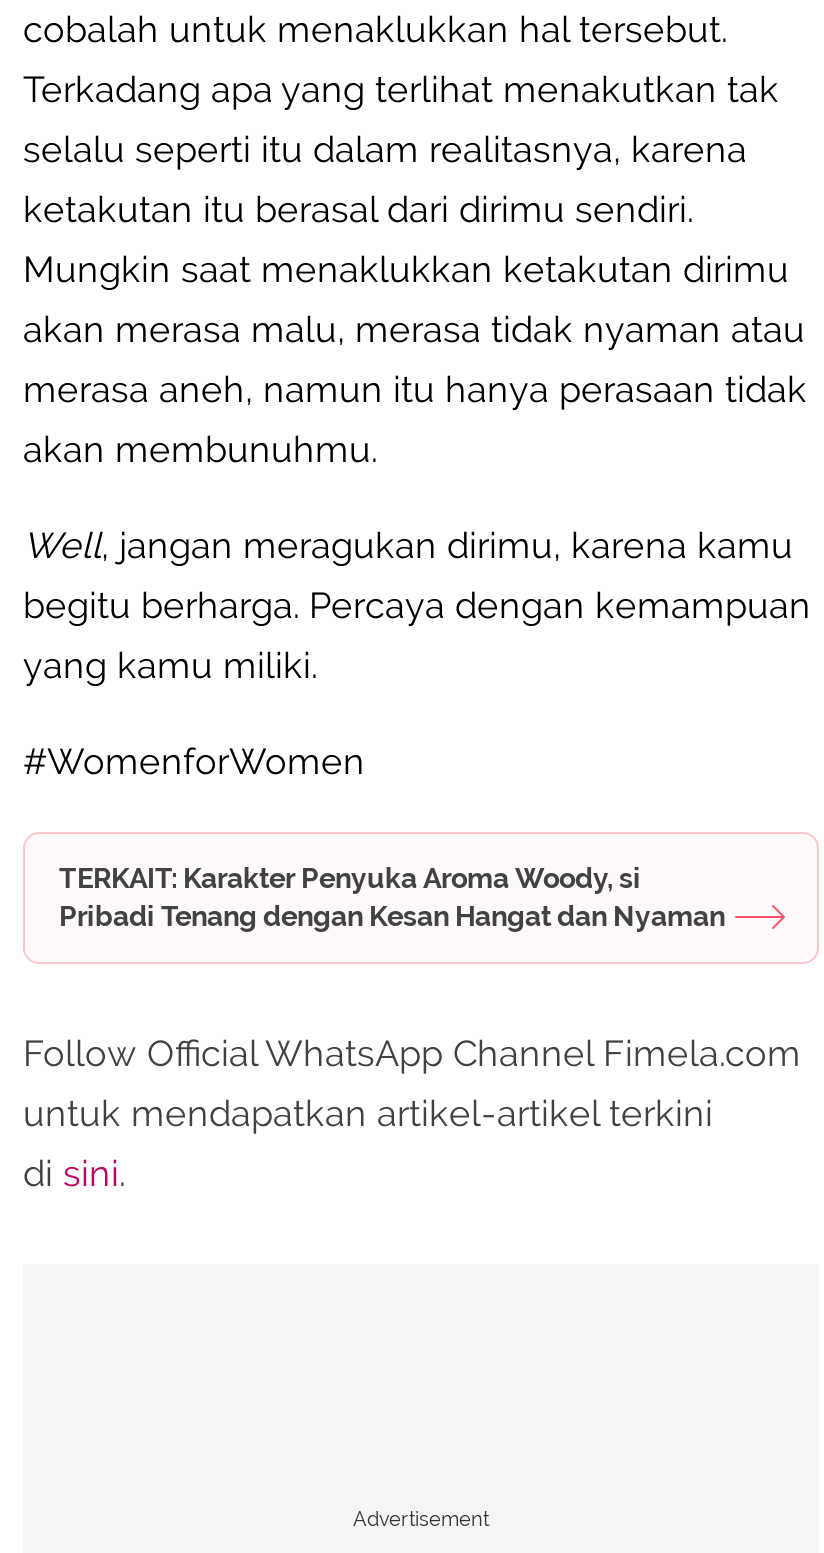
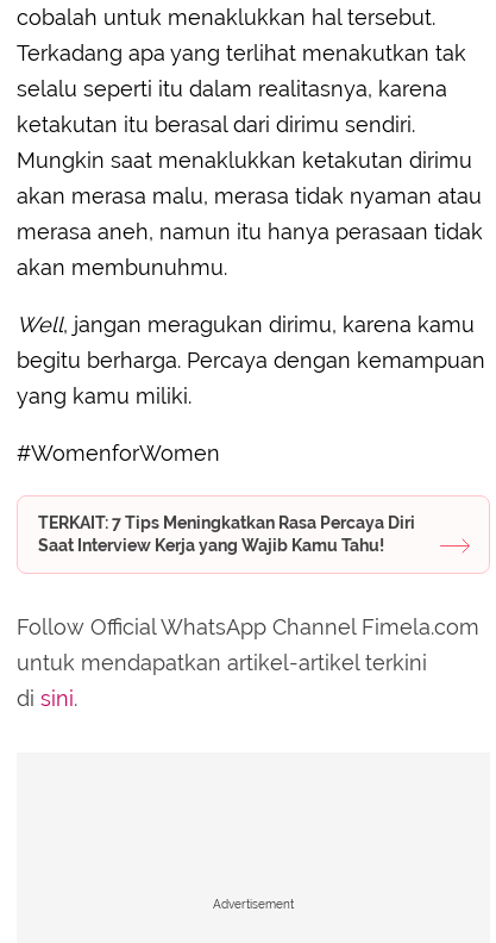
[59,862,725,932] TERKAIT: Karakter Penyuka Aroma Woody, si | Pribadi Tenang dengan Kesan Hangat dan Nyaman -> [38,513,415,555] TERKAIT: 7 Tips Meningkatkan Rasa Percaya Diri | Saat Interview Kerja yang Wajib Kamu Tahu!

